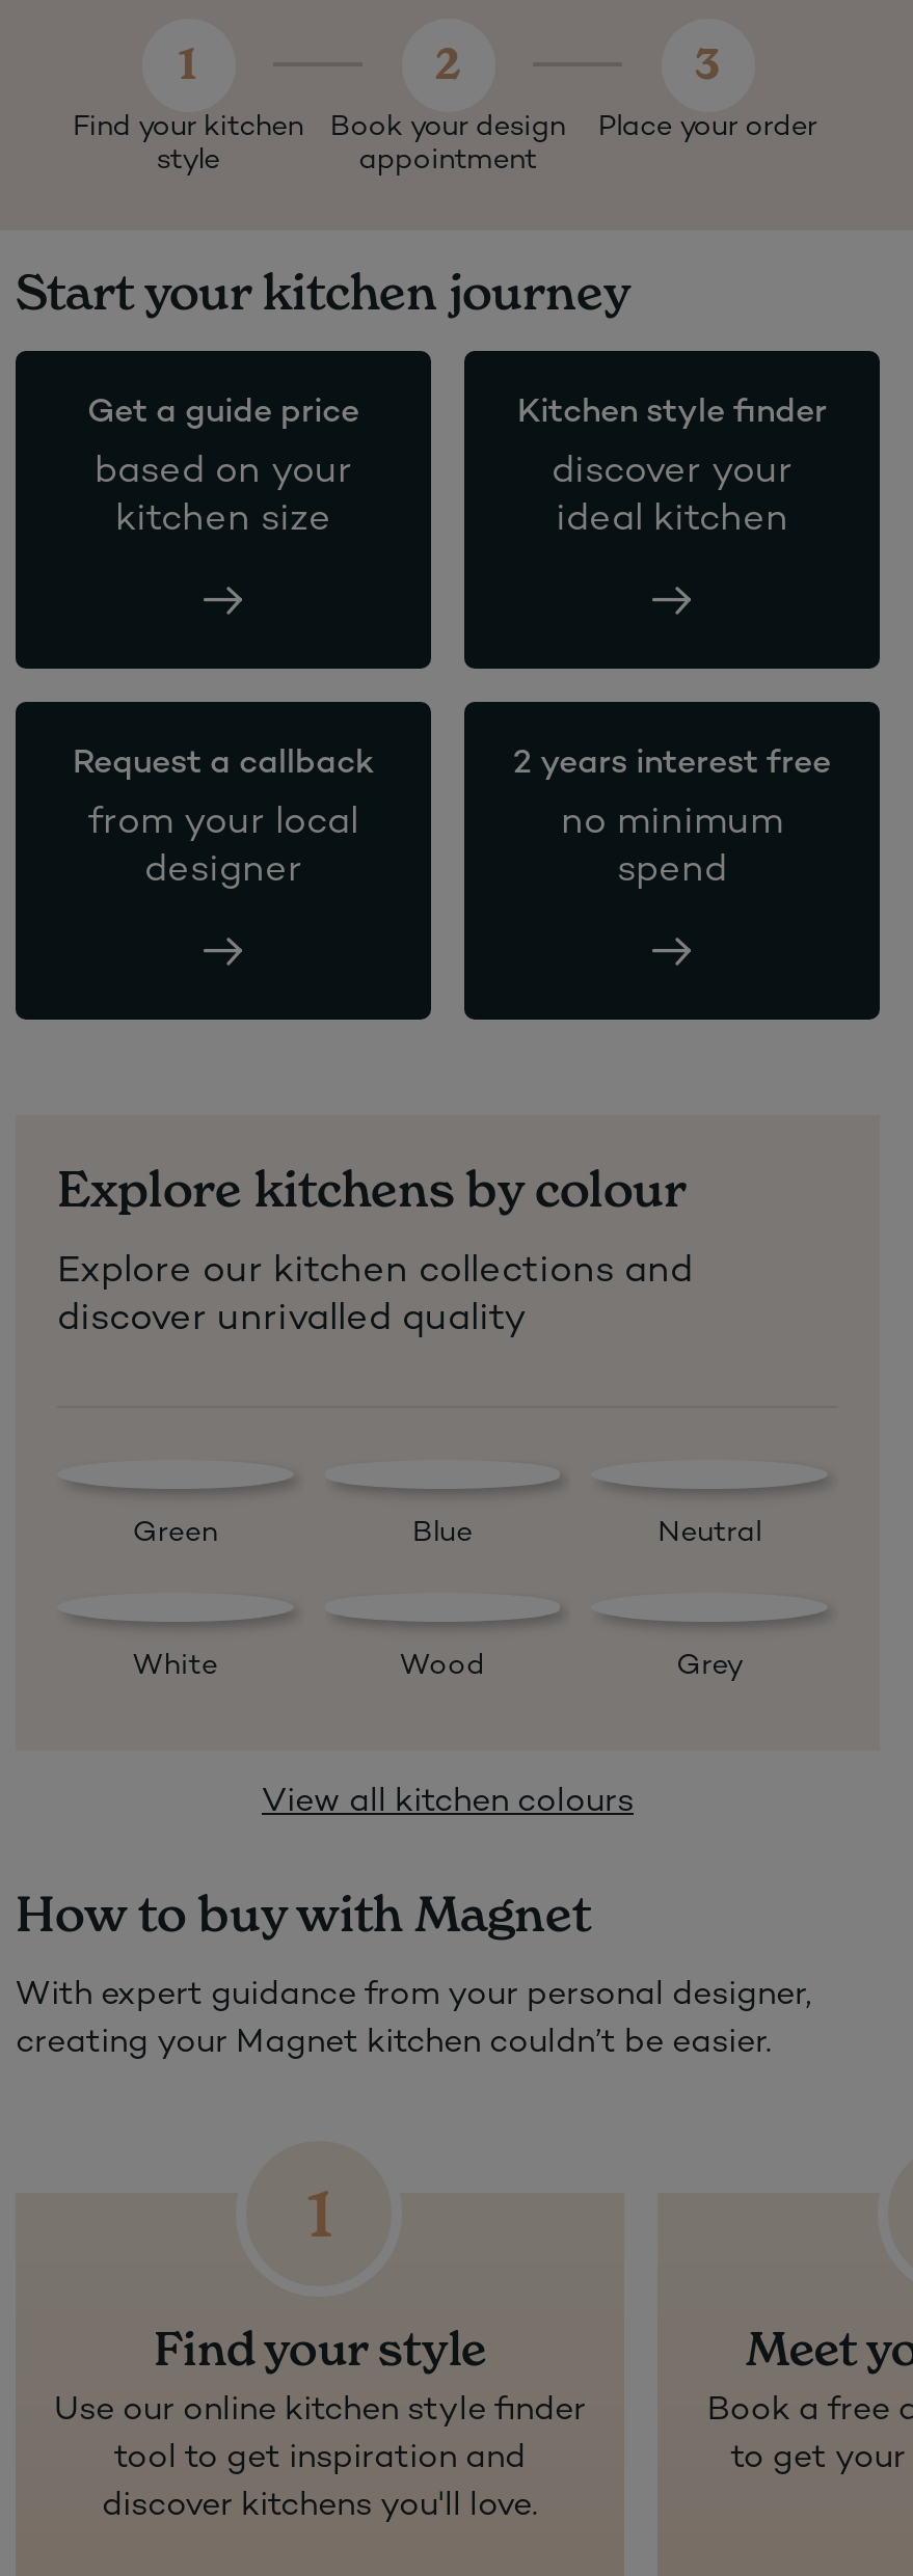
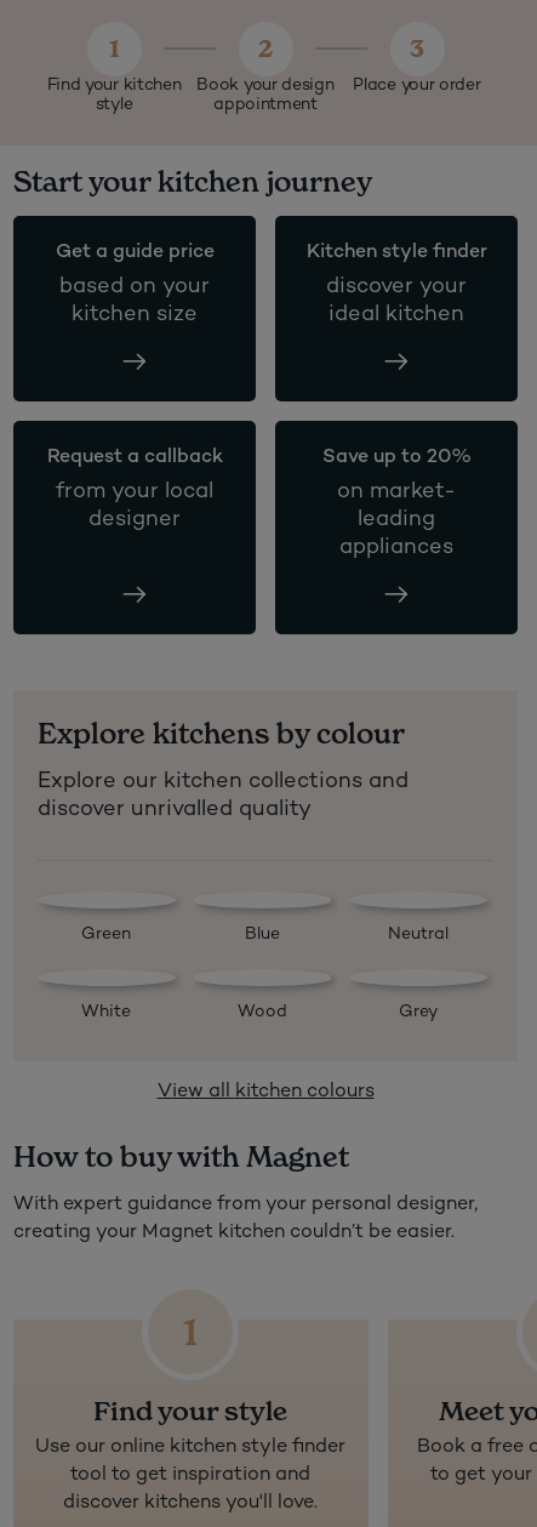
[513,747,831,782] 2 years interest free -> [322,447,471,468] Save up to 20%
[561,803,783,890] no minimum | spend -> [337,480,456,559] on market- | leading | appliances

